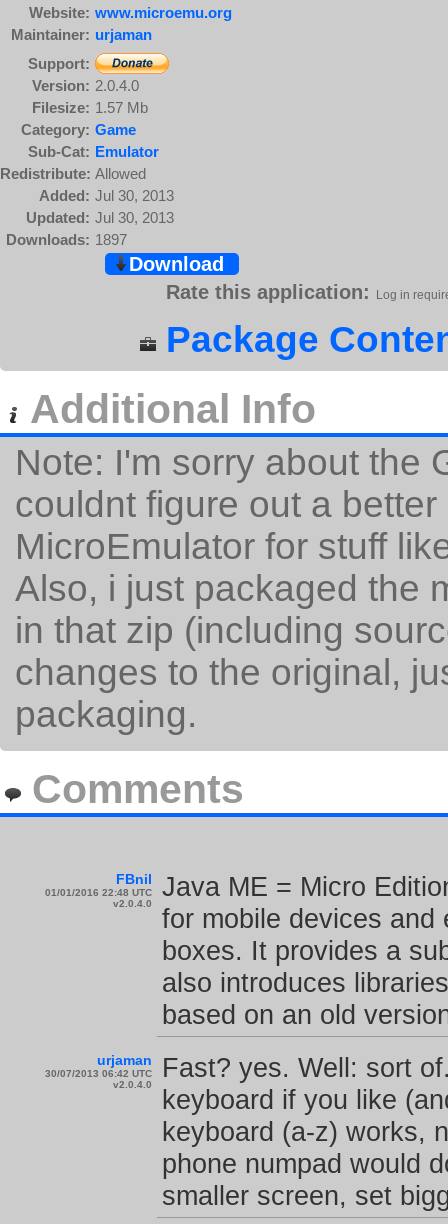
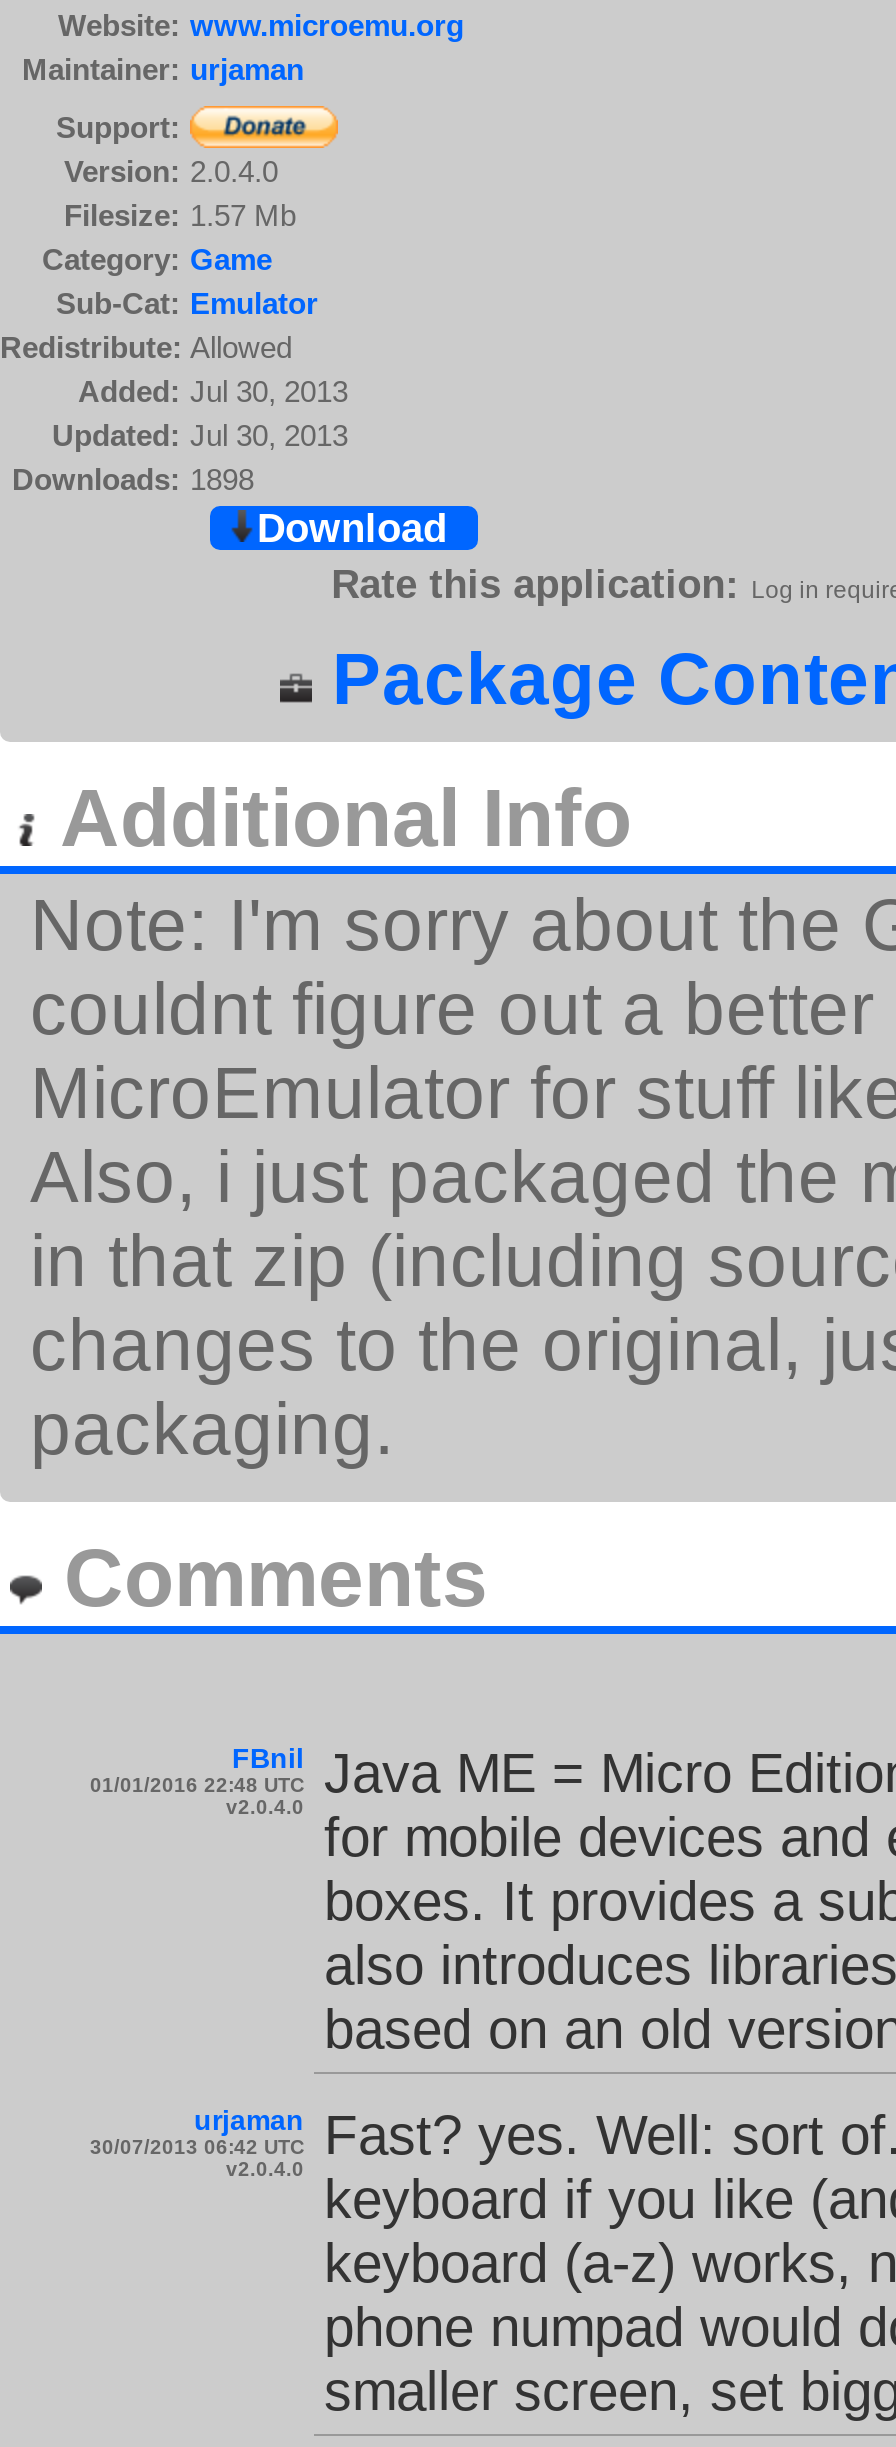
[6,231,127,248] Downloads: 1897 -> [12,462,254,496] Downloads: 1898

